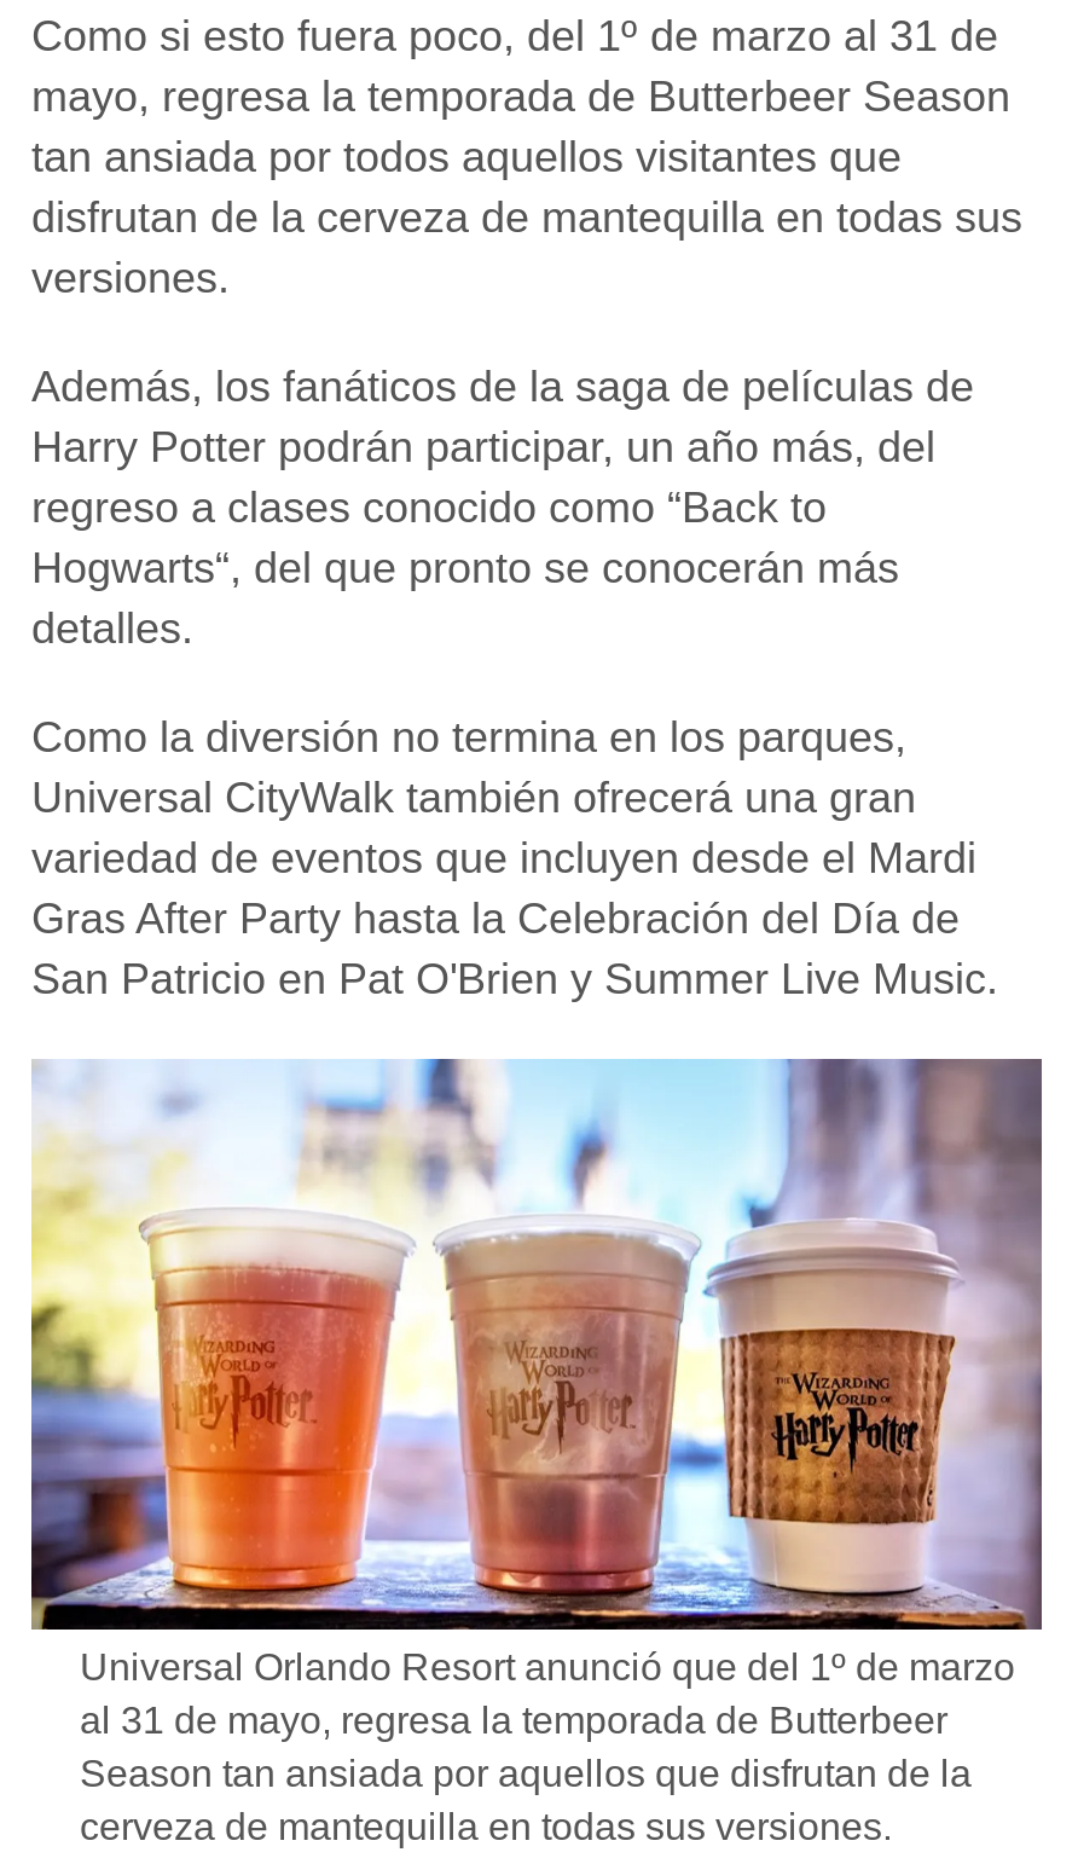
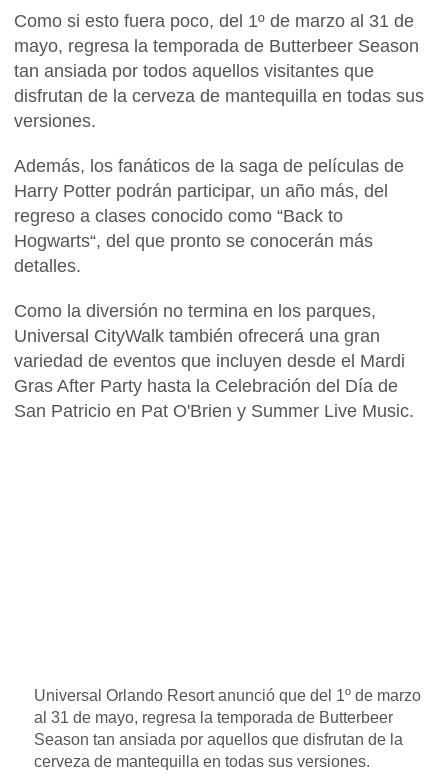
[29,1057,1044,1632] [image] -> none

